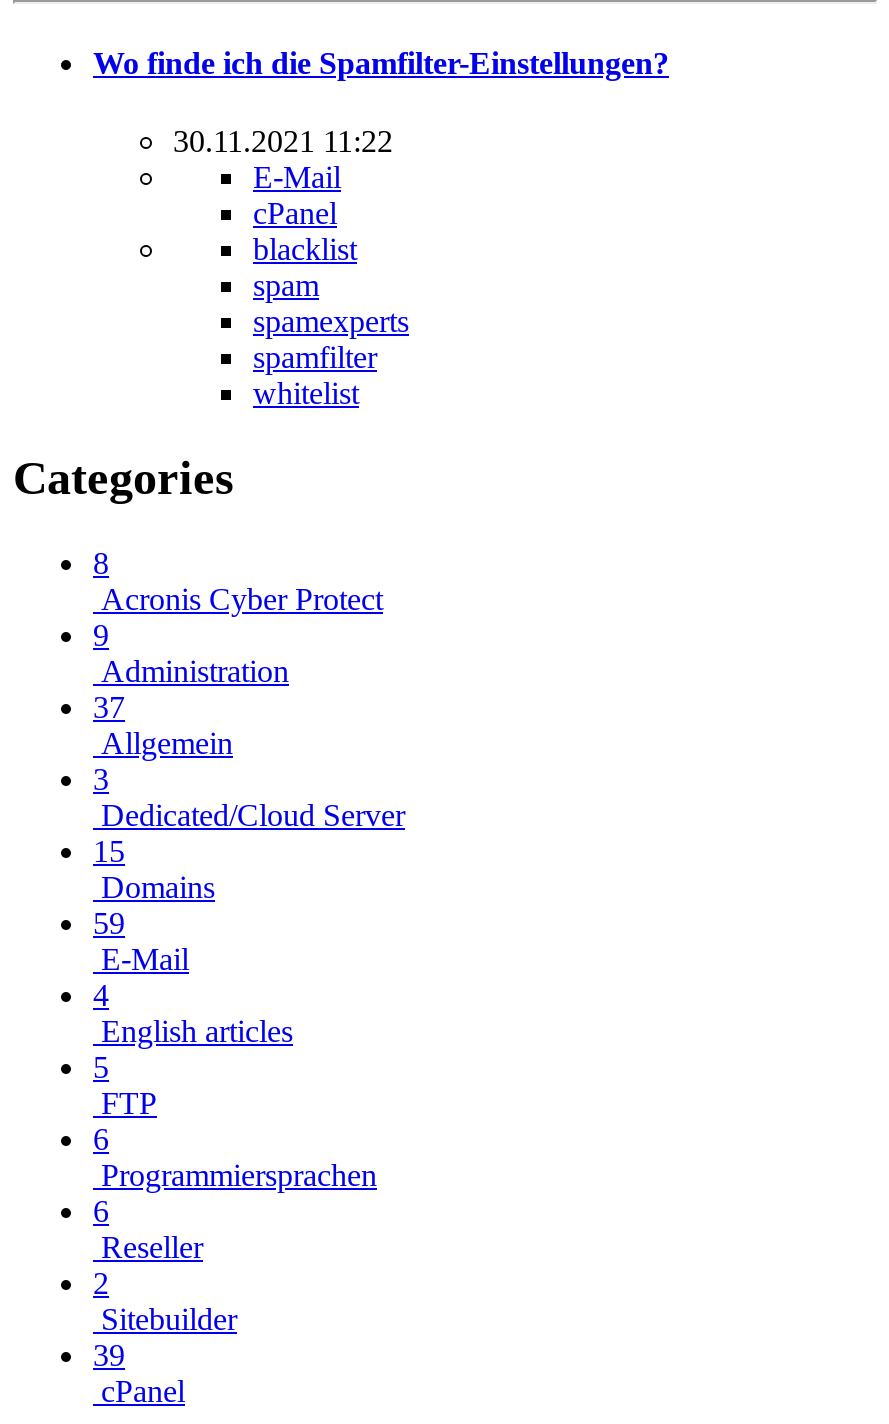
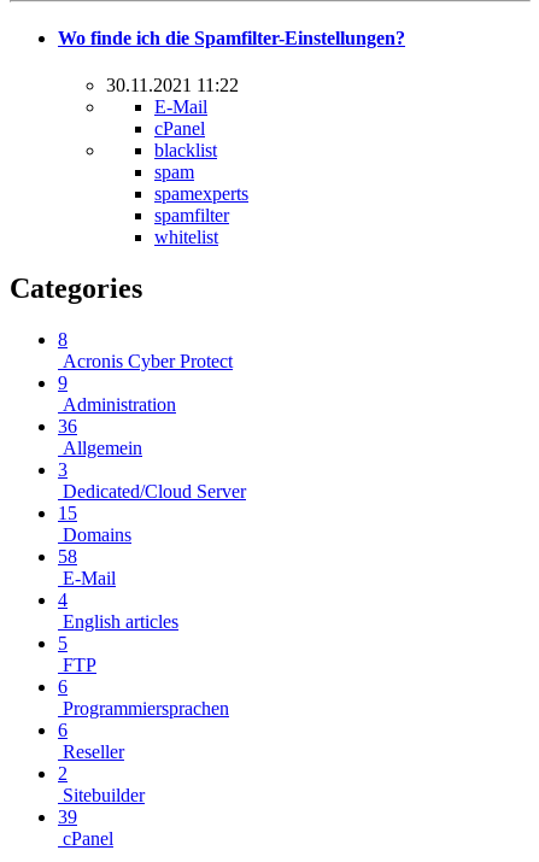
[93,690,125,724] 37 -> [58,416,77,437] 36
[93,906,125,940] 59 -> [58,546,77,567] 58

